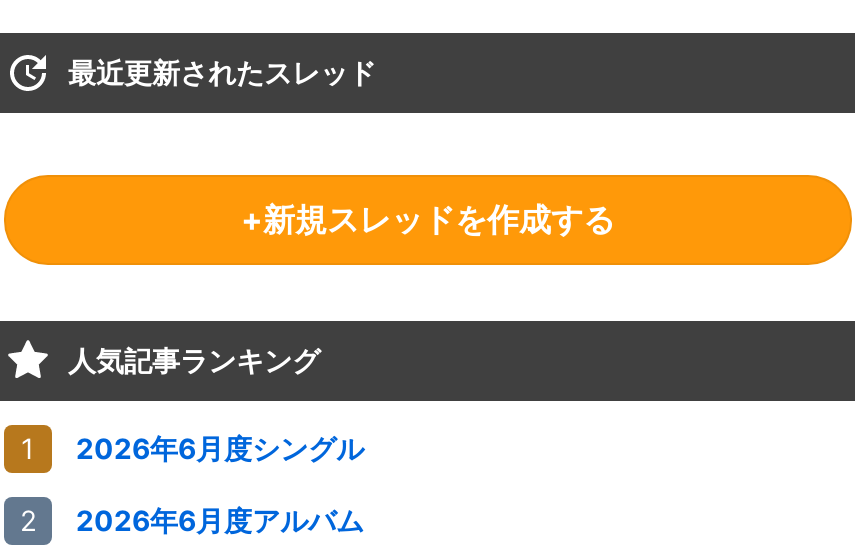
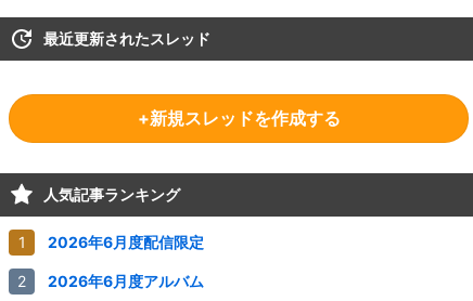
[76,430,364,464] 2026年6月度シングル -> [48,232,204,251] 2026年6月度配信限定

